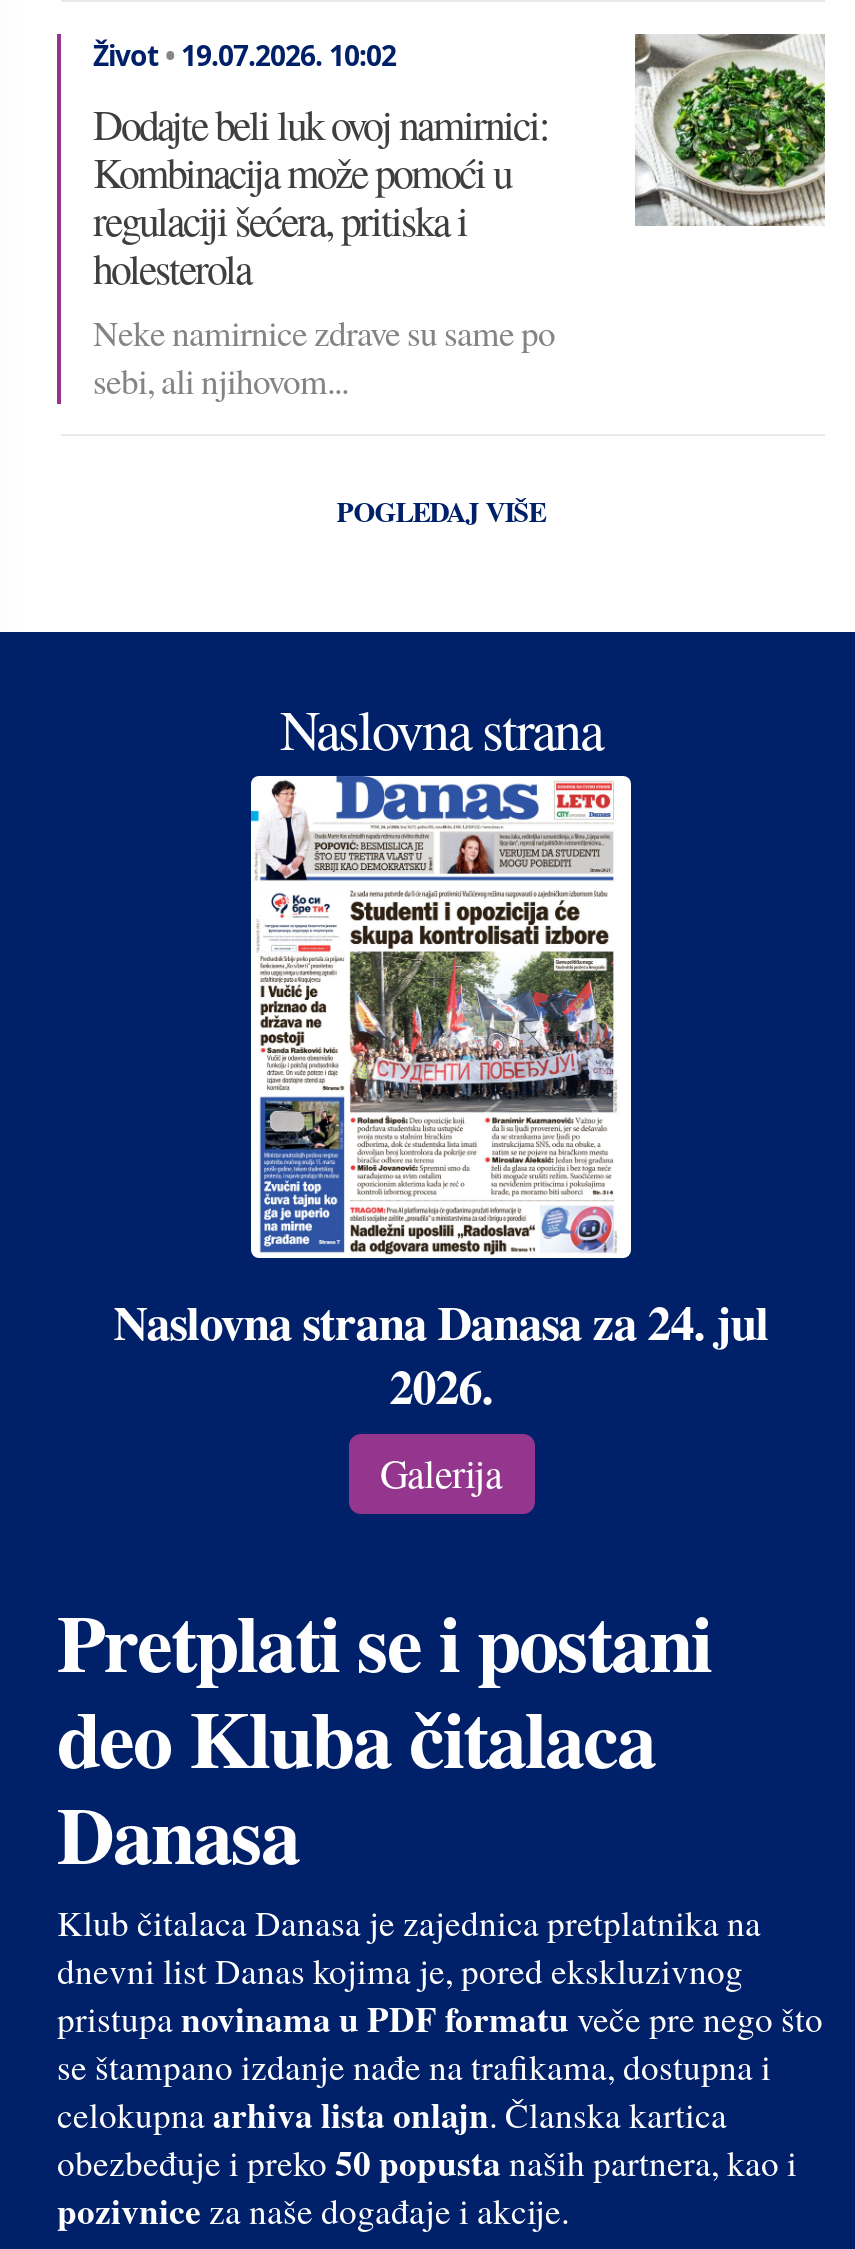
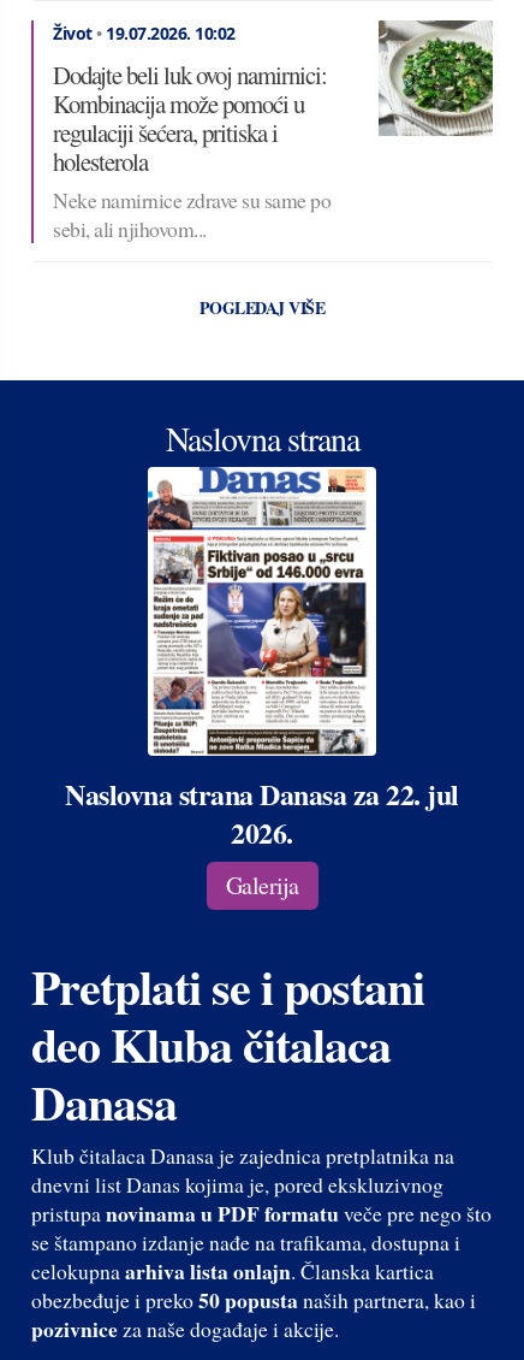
[113,778,769,1356] [image] | Naslovna strana Danasa za 24. jul -> [65,468,459,815] [image] | Naslovna strana Danasa za 22. jul

